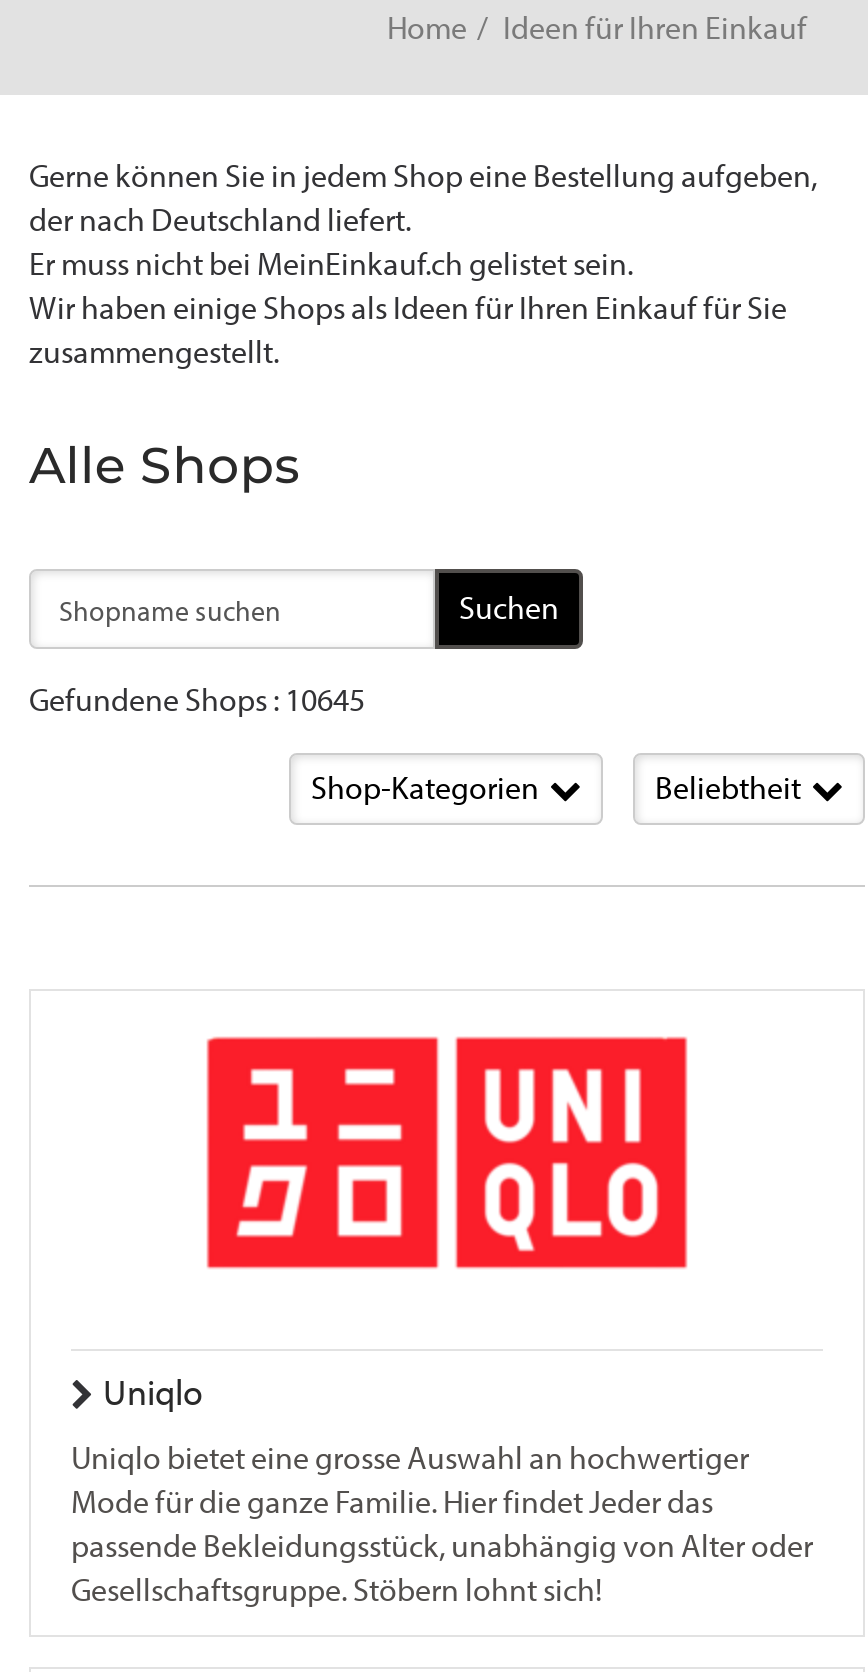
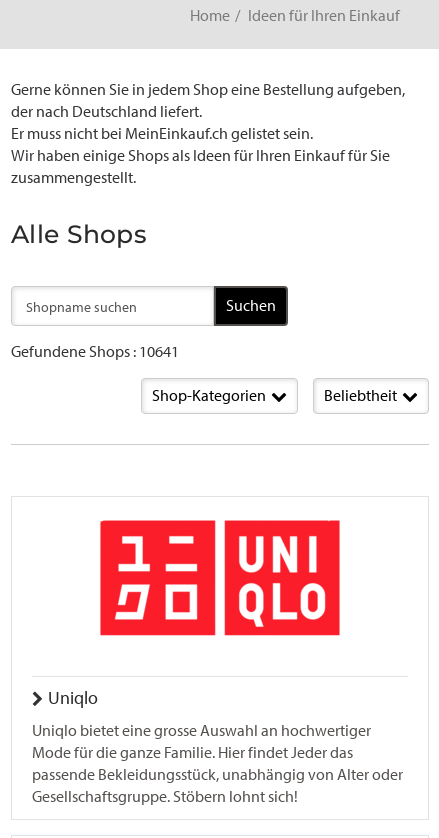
[29,681,365,719] Gefundene Shops : 10645 -> [11,342,179,361] Gefundene Shops : 10641

